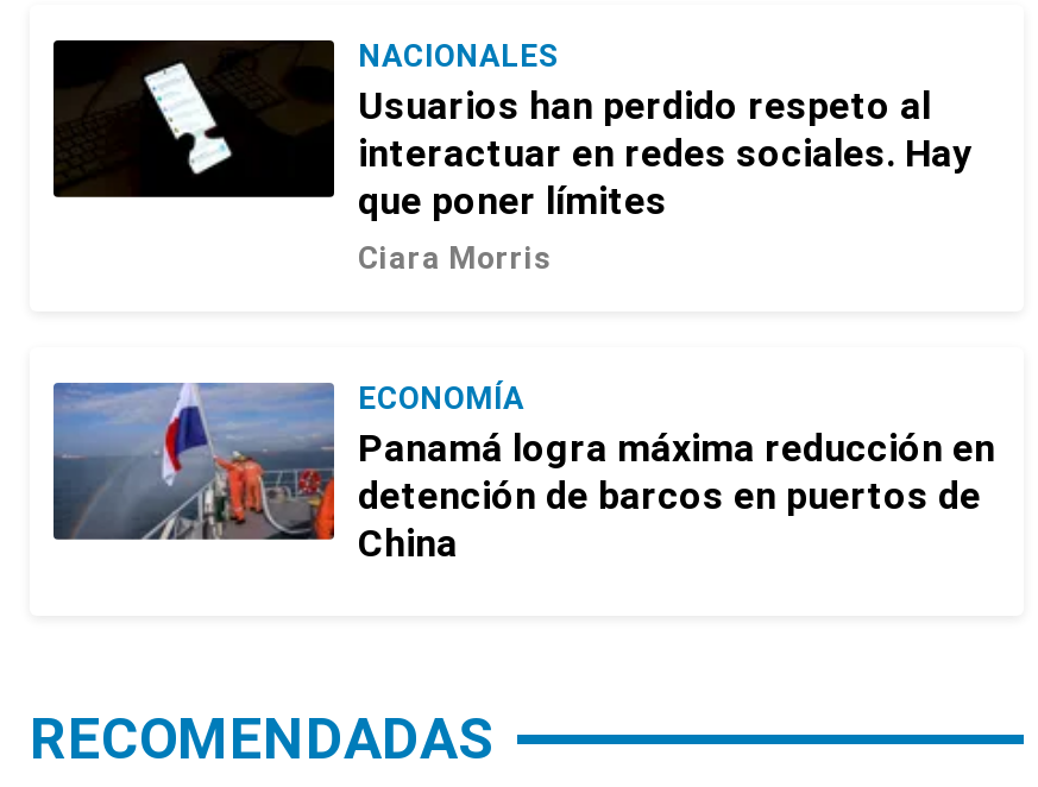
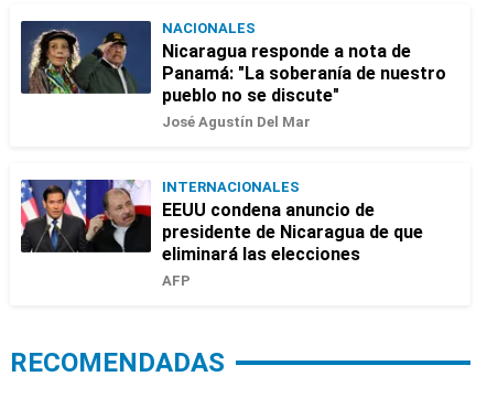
[54,38,971,276] [image] | Usuarios han perdido respeto al | interactuar en redes sociales. Hay | que poner límites | Ciara Morris -> [21,20,446,130] [image] | Nicaragua responde a nota de | Panamá: "La soberanía de nuestro | pueblo no se discute" | José Agustín Del Mar
[51,380,995,566] [image] | ECONOMÍA | Panamá logra máxima reducción en | detención de barcos en puertos de | China -> [20,179,423,289] [image] | INTERNACIONALES | EEUU condena anuncio de | presidente de Nicaragua de que | eliminará las elecciones | AFP

